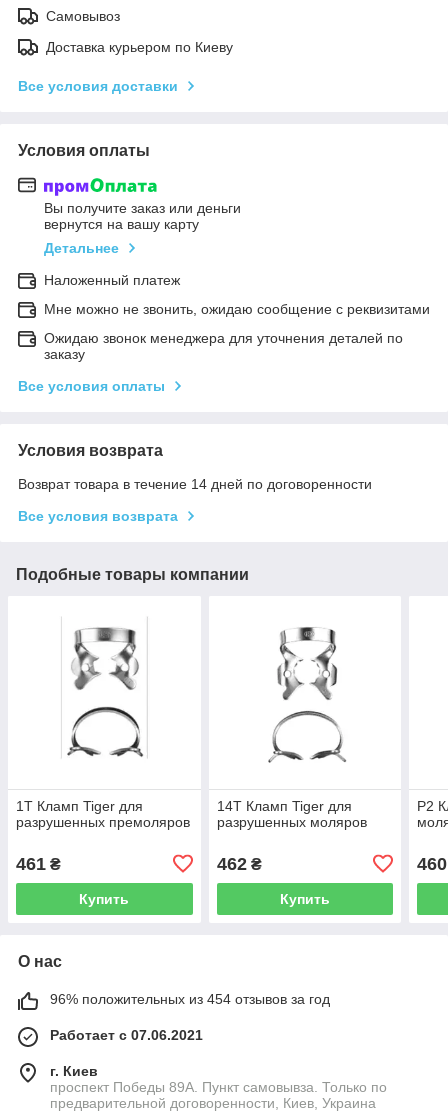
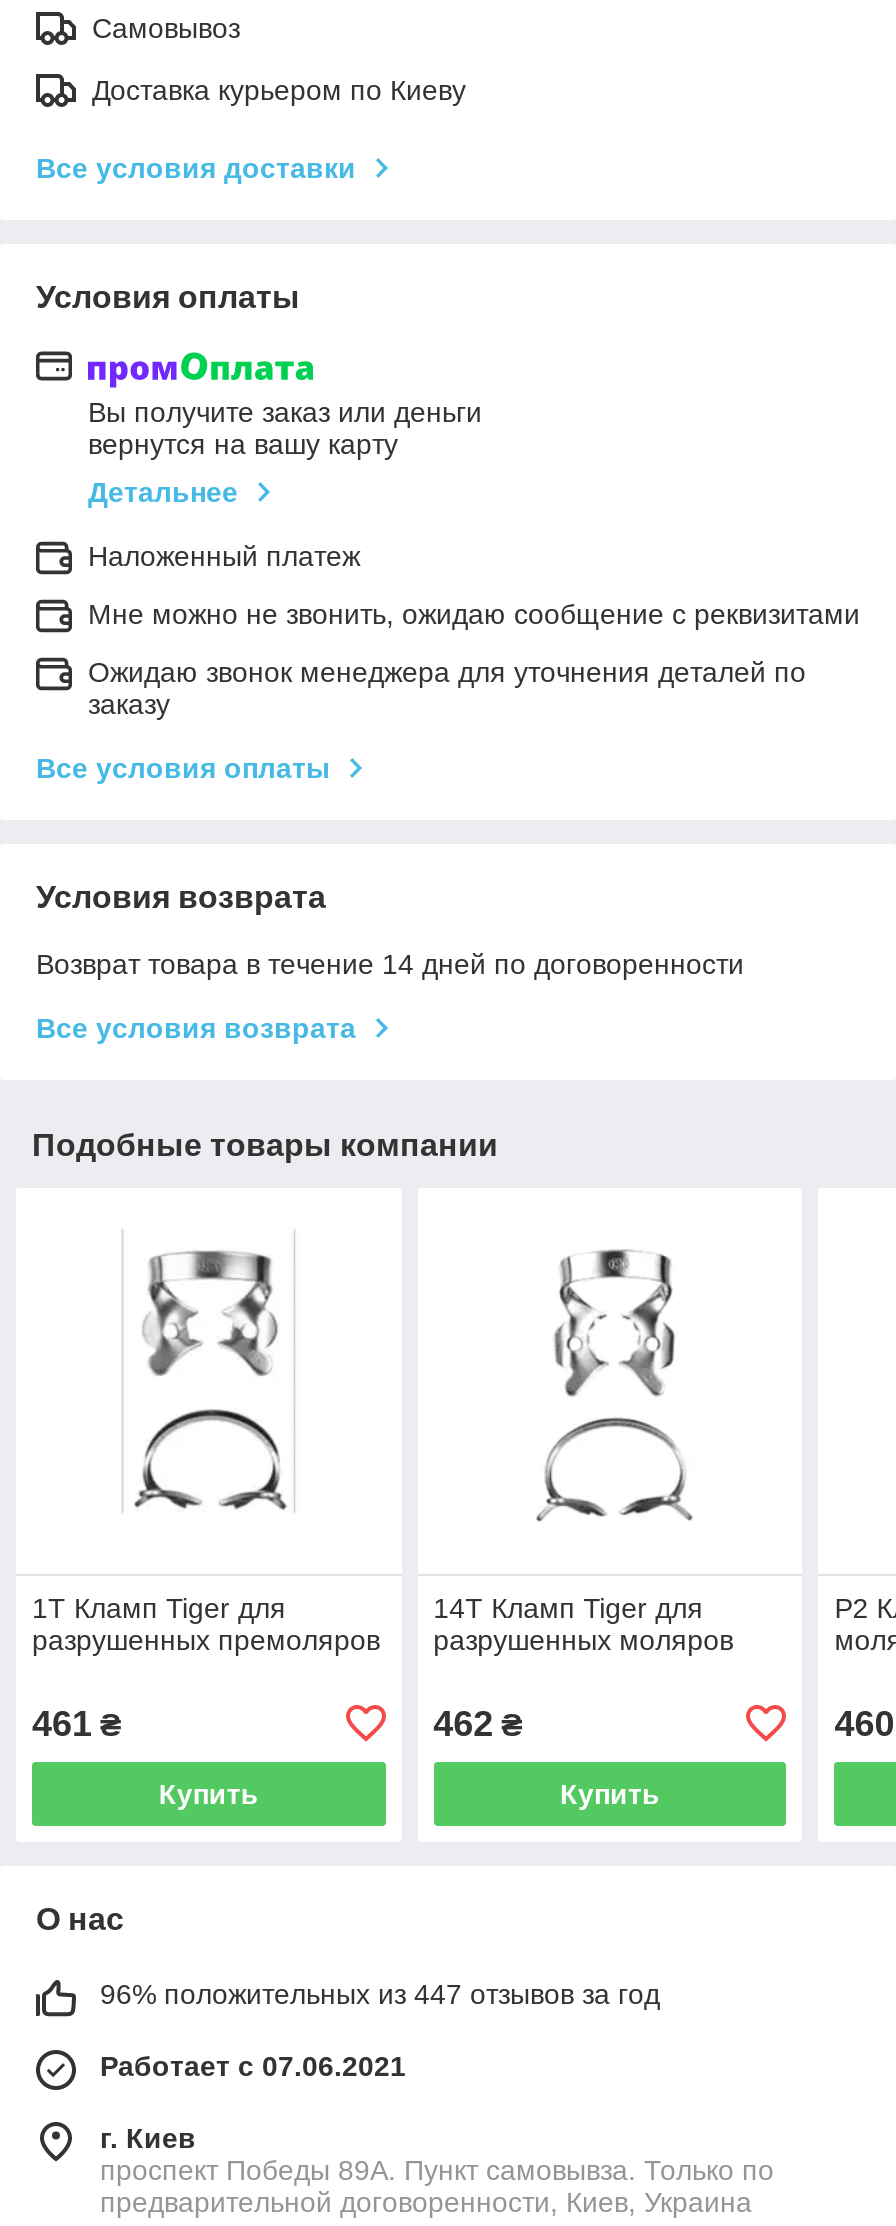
[50,991,330,1007] 96% положительных из 454 отзывов за год -> [100,1978,660,2010] 96% положительных из 447 отзывов за год

